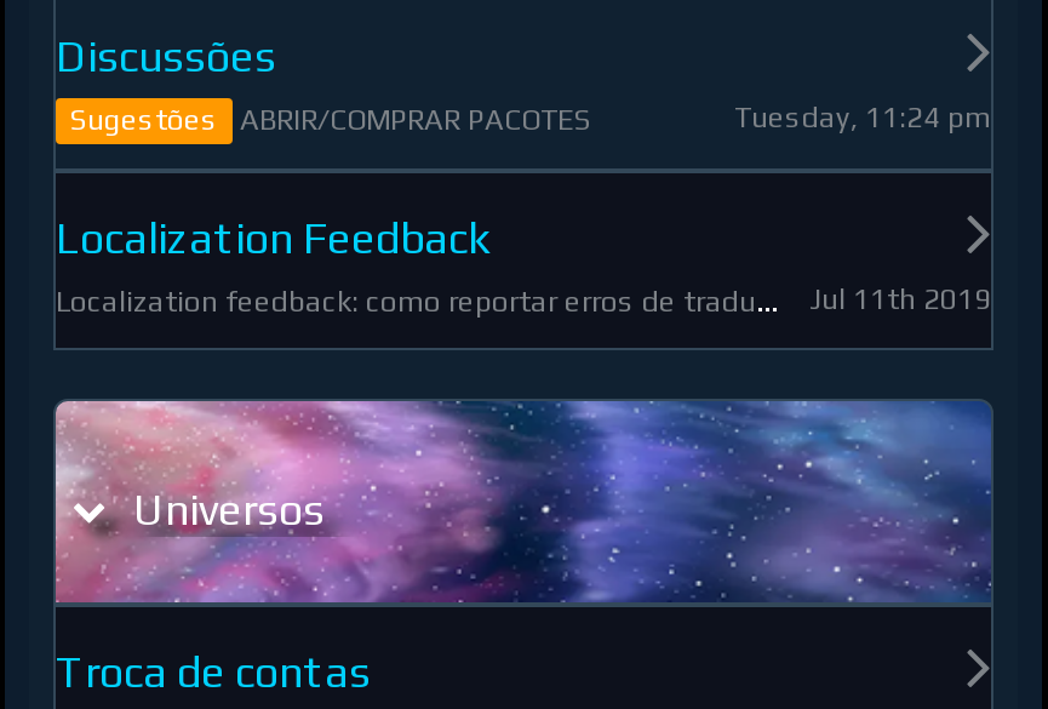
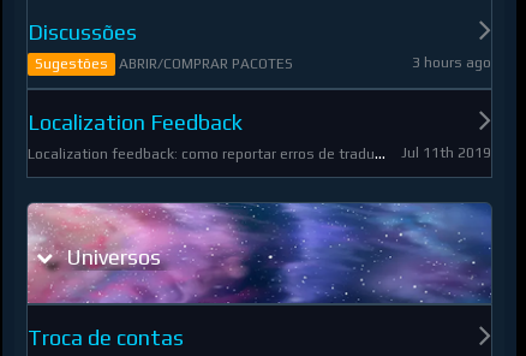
[734,101,991,135] Tuesday, 11:24 pm -> [412,54,491,71] 3 hours ago

